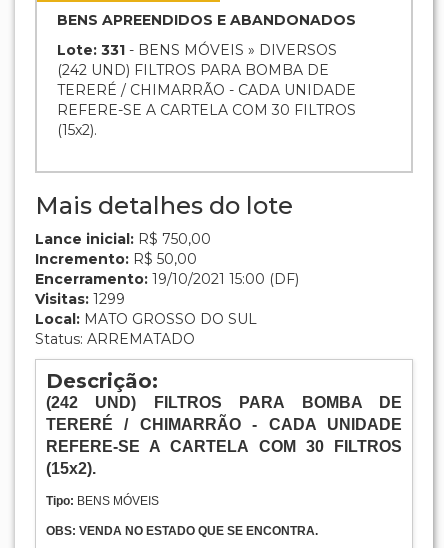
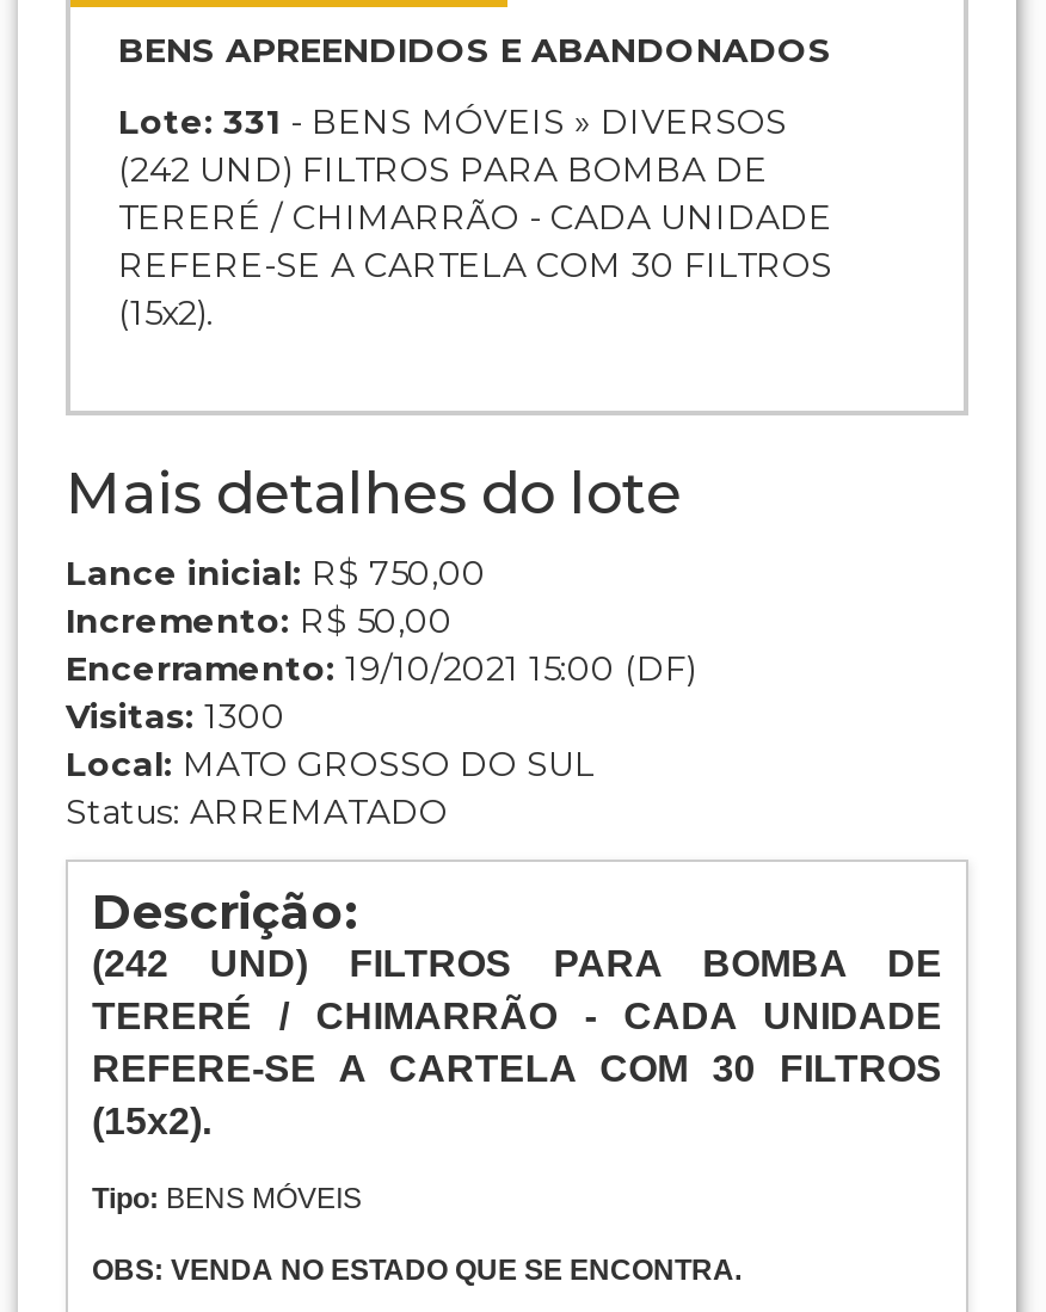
[35,290,125,308] Visitas: 1299 -> [66,695,285,738] Visitas: 1300

